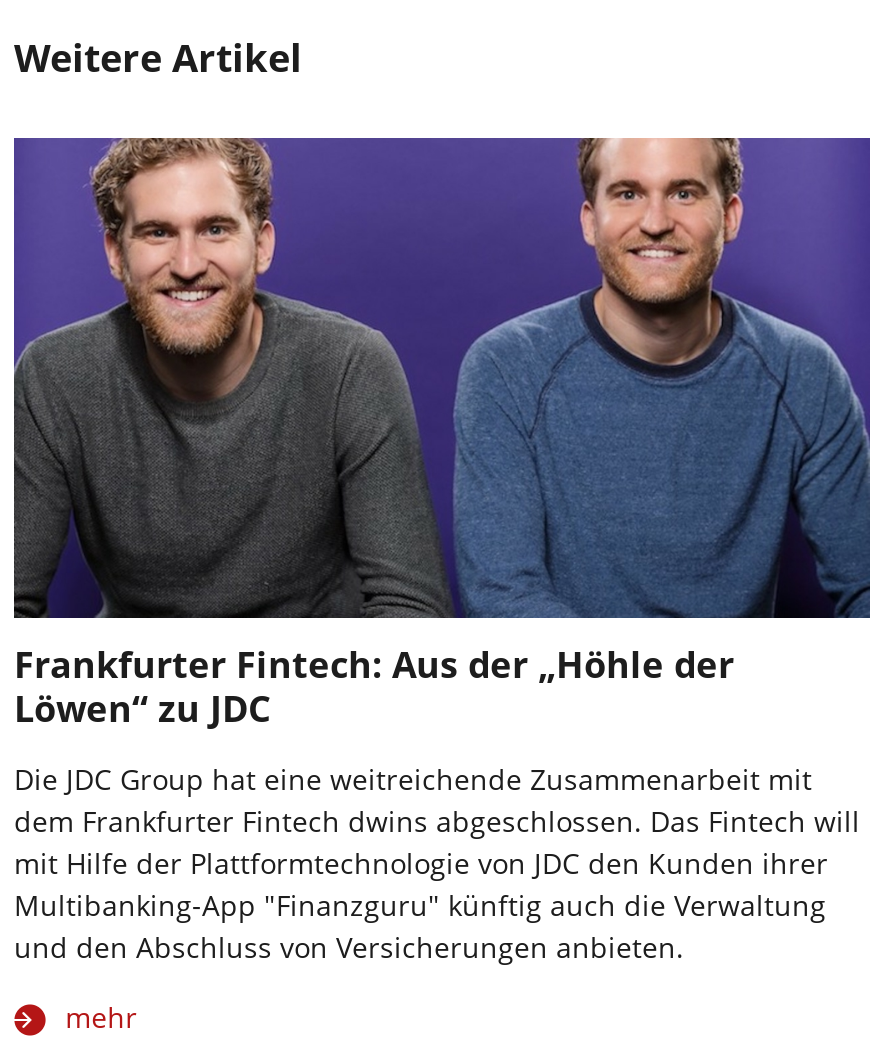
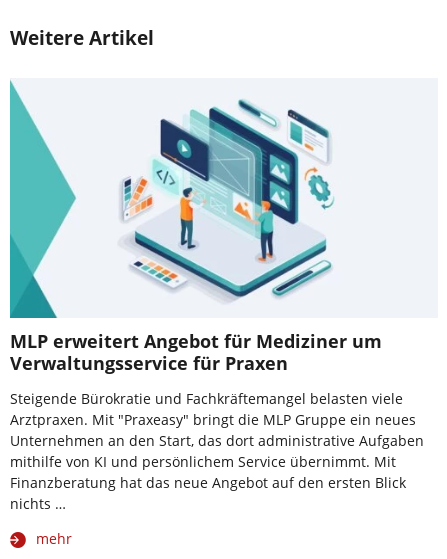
[12,136,872,733] [image] | Frankfurter Fintech: Aus der „Höhle der | Löwen“ zu JDC -> [9,80,438,375] [image] | MLP erweitert Angebot für Mediziner um | Verwaltungsservice für Praxen
[14,761,860,967] Die JDC Group hat eine weitreichende Zusammenarbeit mit | dem Frankfurter Fintech dwins abgeschlossen. Das Fintech will | mit Hilfe der Plattformtechnologie von JDC den Kunden ihrer | Multibanking-App "Finanzguru" künftig auch die Verwaltung | und den Abschluss von Versicherungen anbieten. -> [10,389,424,513] Steigende Bürokratie und Fachkräftemangel belasten viele | Arztpraxen. Mit "Praxeasy" bringt die MLP Gruppe ein neues | Unternehmen an den Start, das dort administrative Aufgaben | mithilfe von KI und persönlichem Service übernimmt. Mit | Finanzberatung hat das neue Angebot auf den ersten Blick | nichts …

